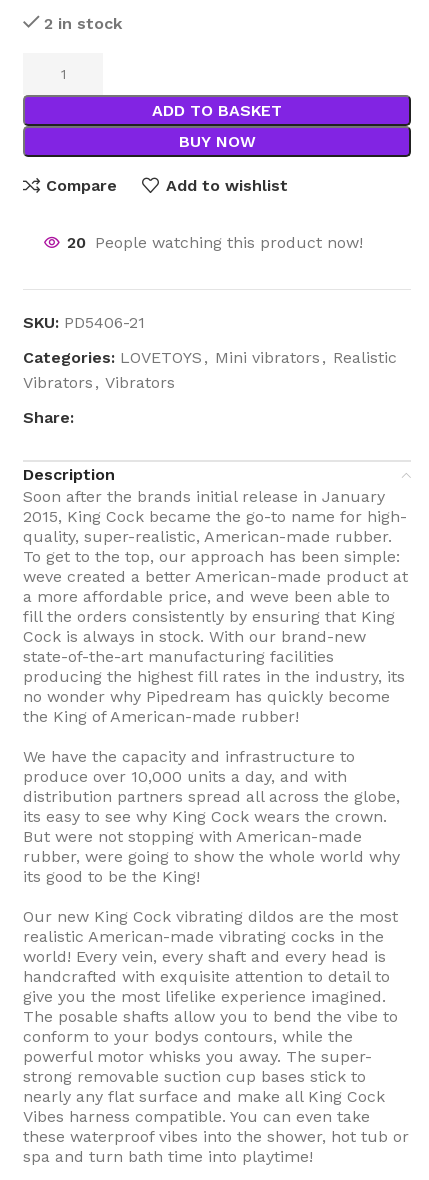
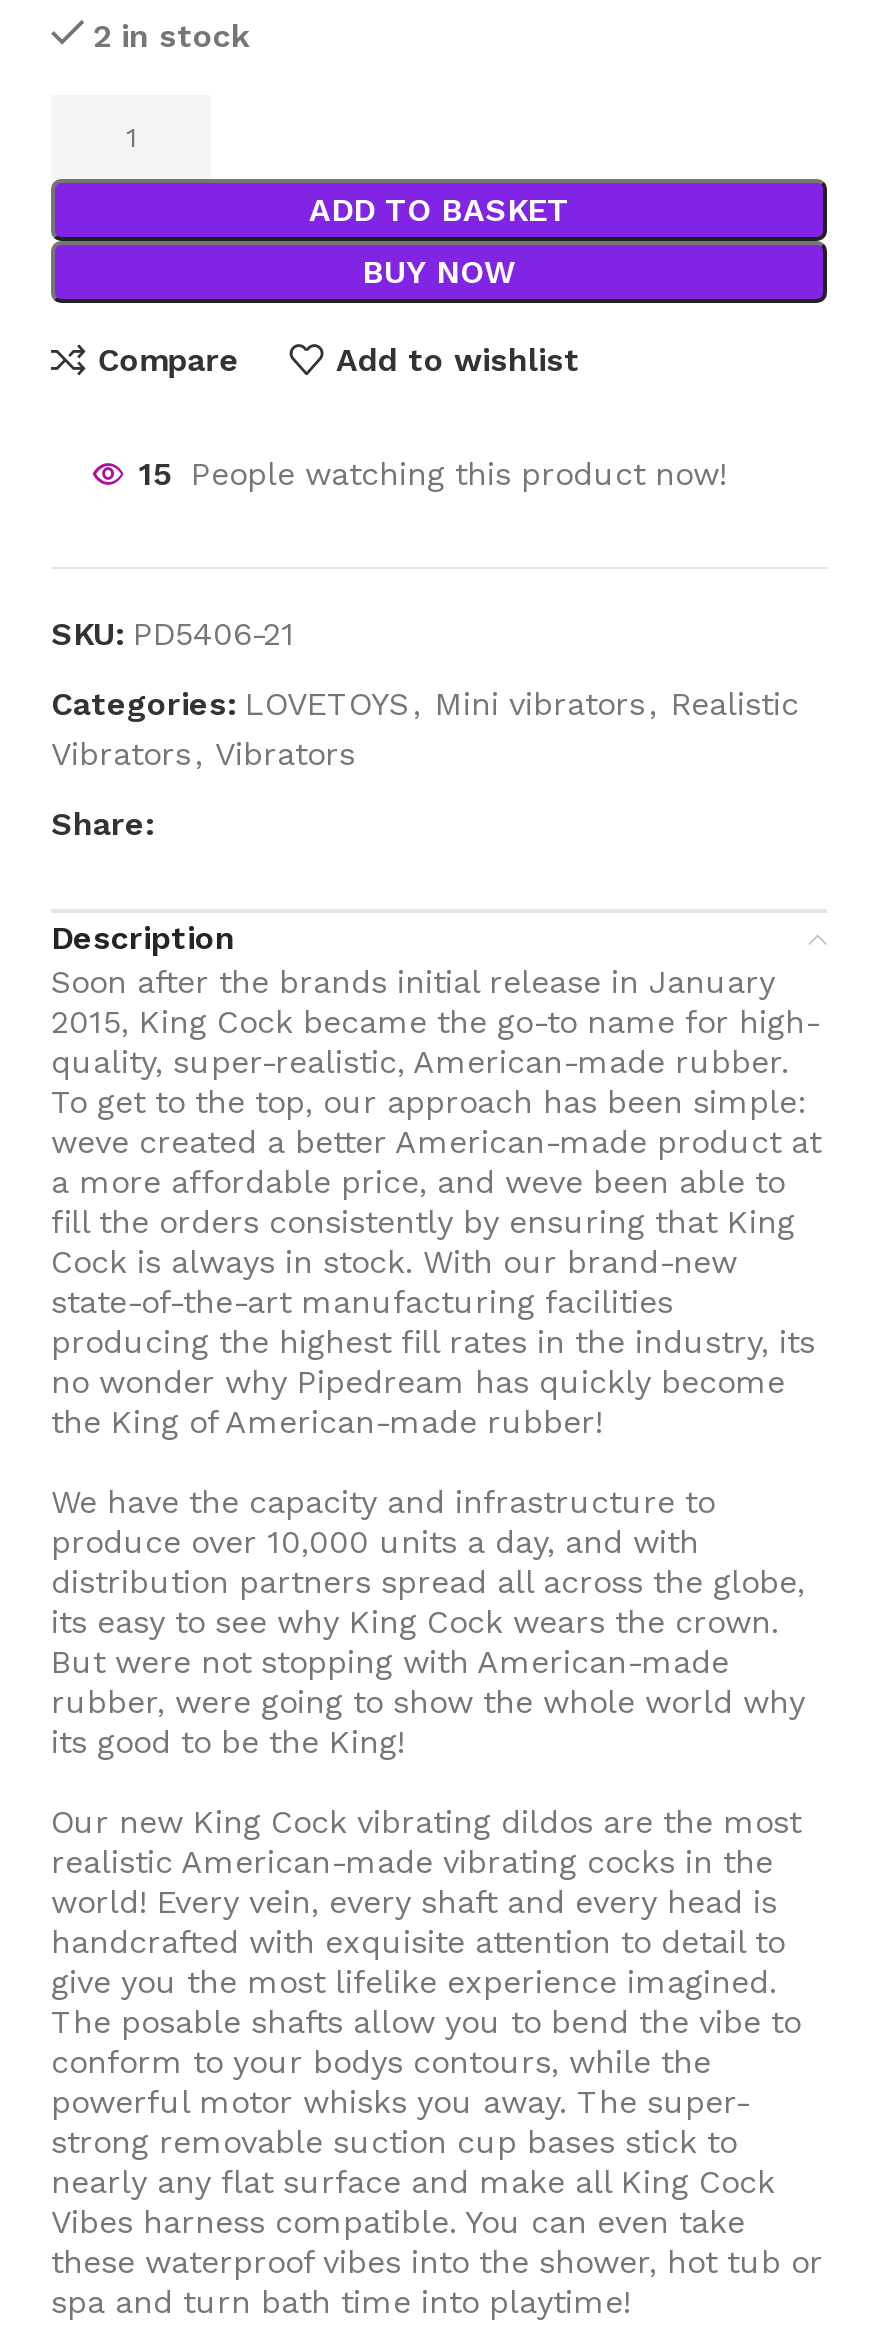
[67,233,363,252] 20 People watching this product now! -> [139,456,727,494] 15 People watching this product now!

